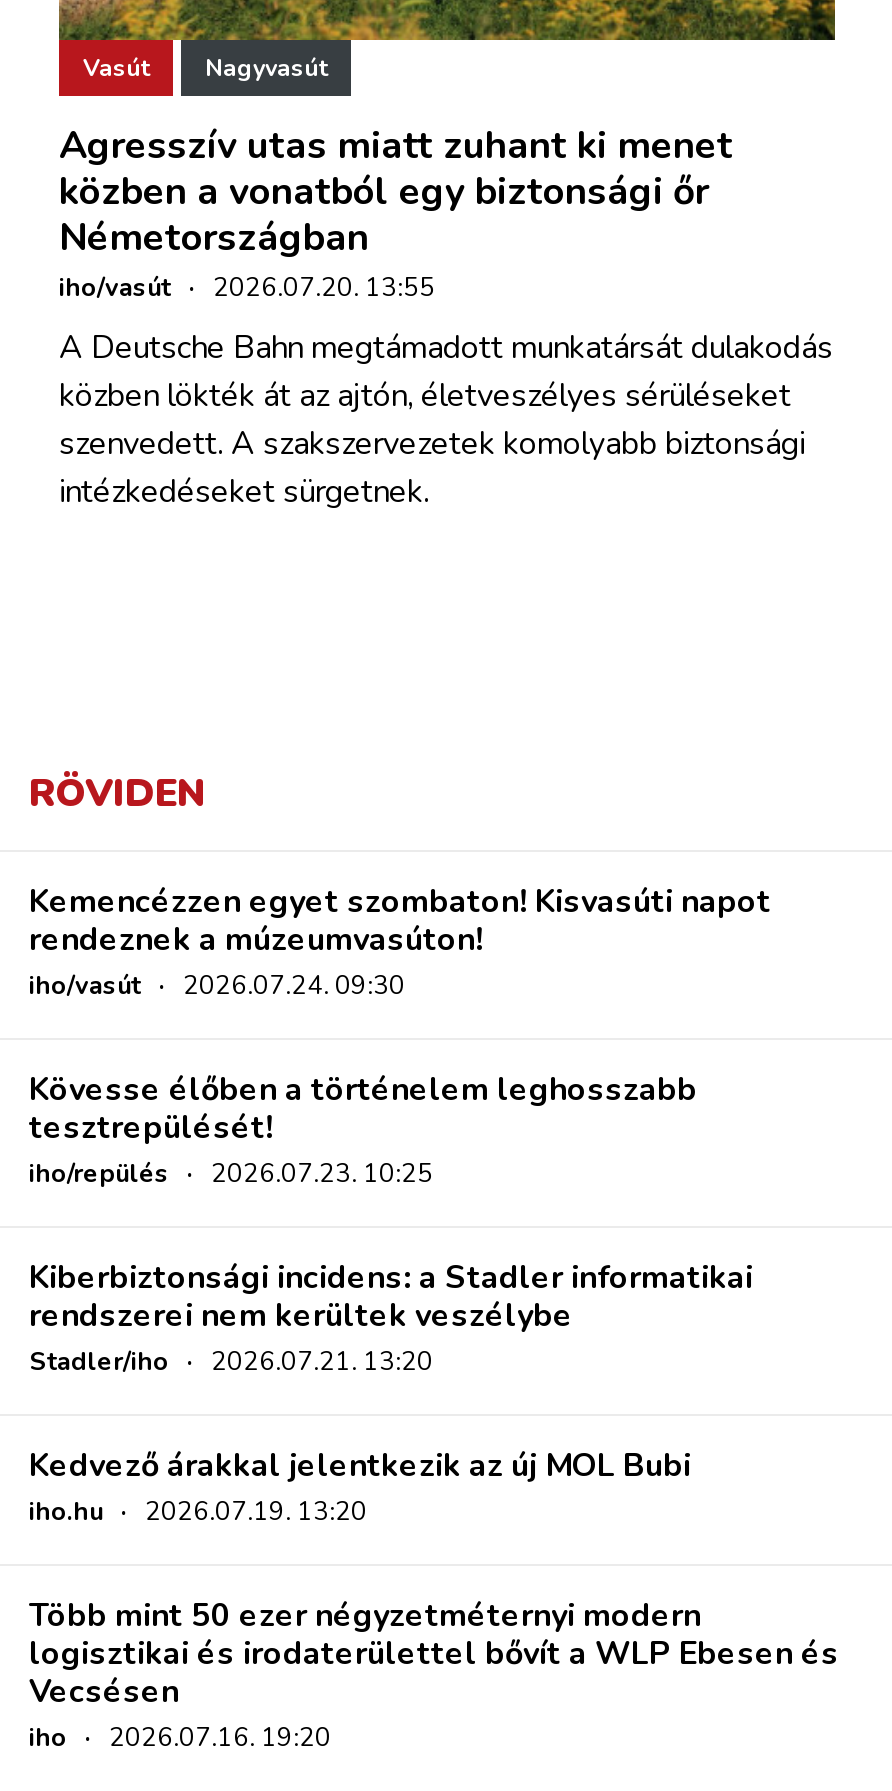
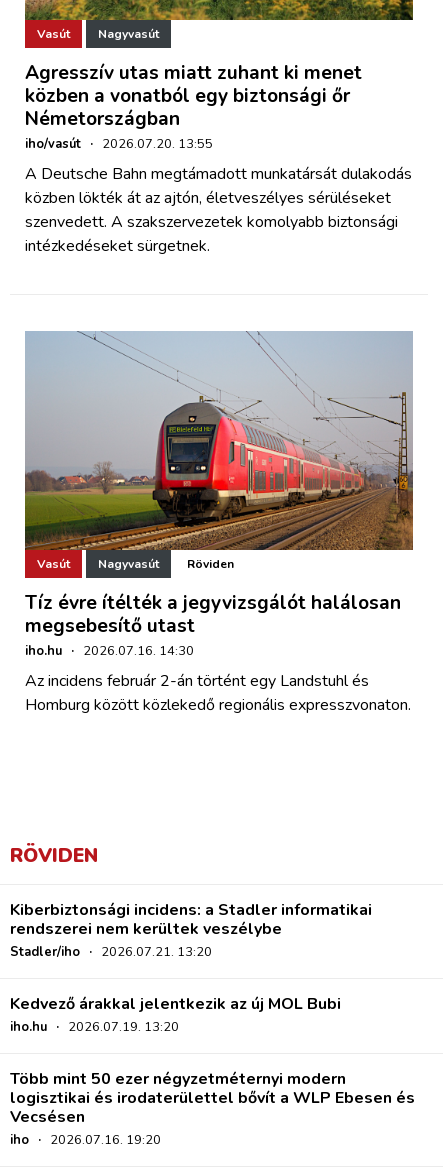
none -> [24,330,414,716] [image] | Vasút | Nagyvasút | Röviden | Tíz évre ítélték a jegyvizsgálót halálosan | megsebesítő utast | iho.hu · 2026.07.16. 14:30 | Az incidens február 2-án történt egy Landstuhl és | Homburg között közlekedő regionális expresszvonaton.
moved [29,769,205,821] -> [10,843,98,869]: RÖVIDEN
[29,881,771,1193] Kemencézzen egyet szombaton! Kisvasúti napot | rendeznek a múzeumvasúton! | iho/vasút · 2026.07.24. 09:30 | Kövesse élőben a történelem leghosszabb | tesztrepülését! | iho/repülés · 2026.07.23. 10:25 -> none

